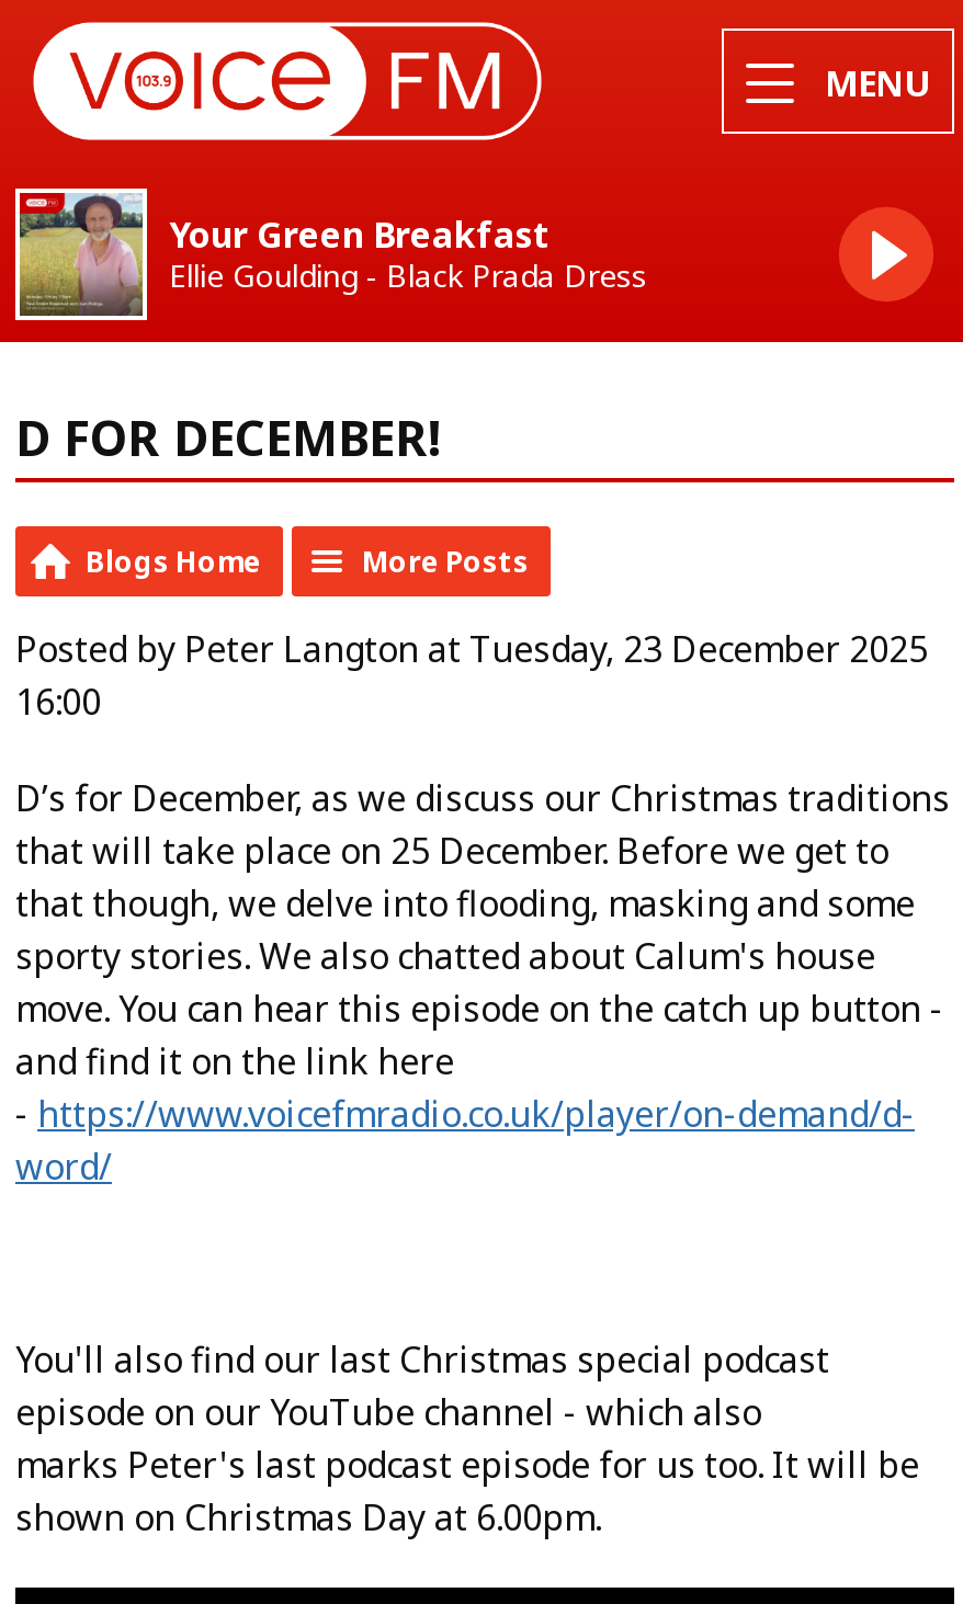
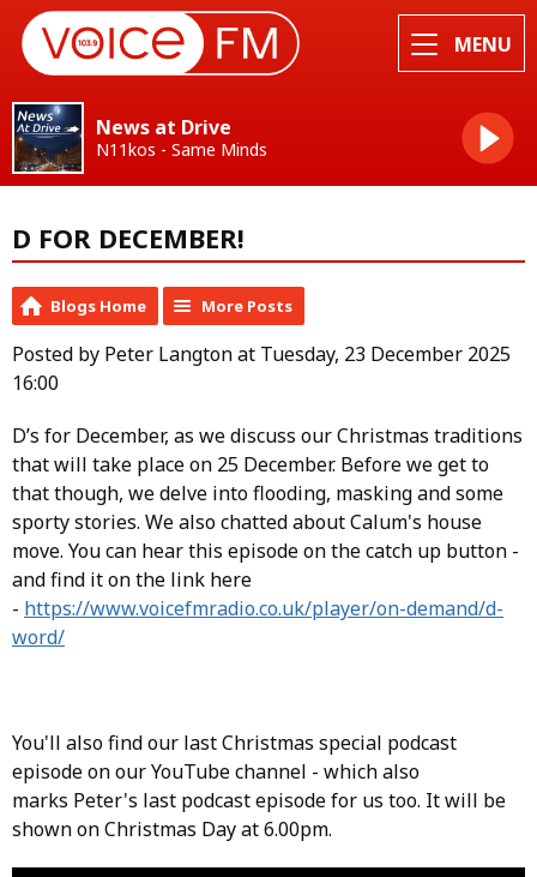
[18,191,647,314] [image] | Your Green Breakfast | Ellie Goulding - Black Prada Dress -> [13,103,267,173] [image] | News at Drive | N11kos - Same Minds

